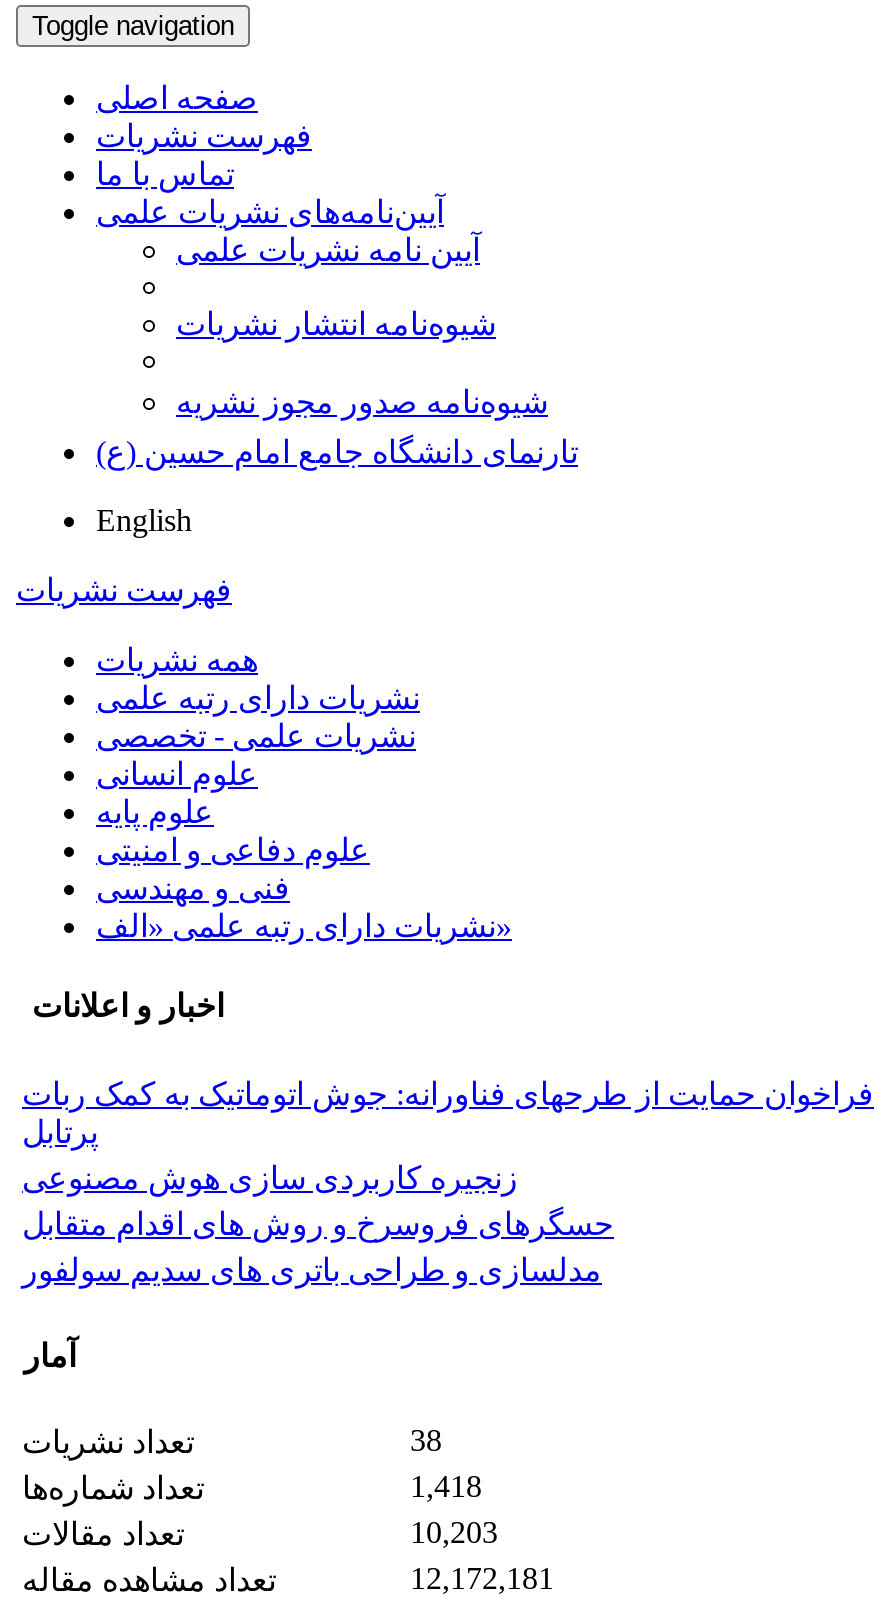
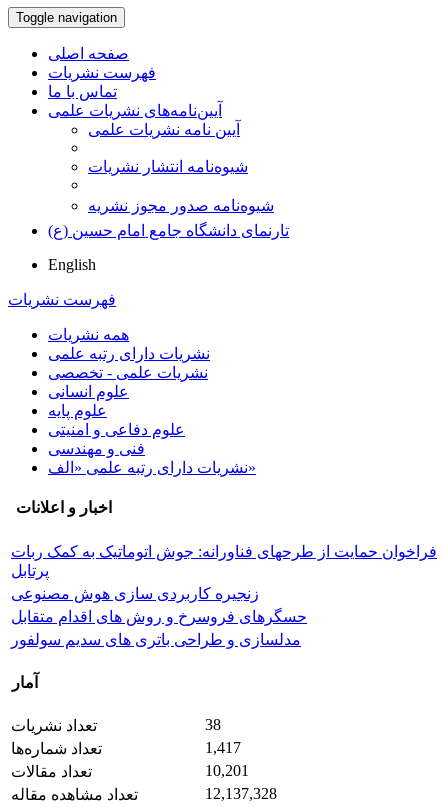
[410,1469,482,1503] 1,418 -> [205,739,241,756] 1,417
[410,1515,498,1549] 10,203 -> [205,762,249,779] 10,201
[410,1561,554,1595] 12,172,181 -> [205,785,277,802] 12,137,328

